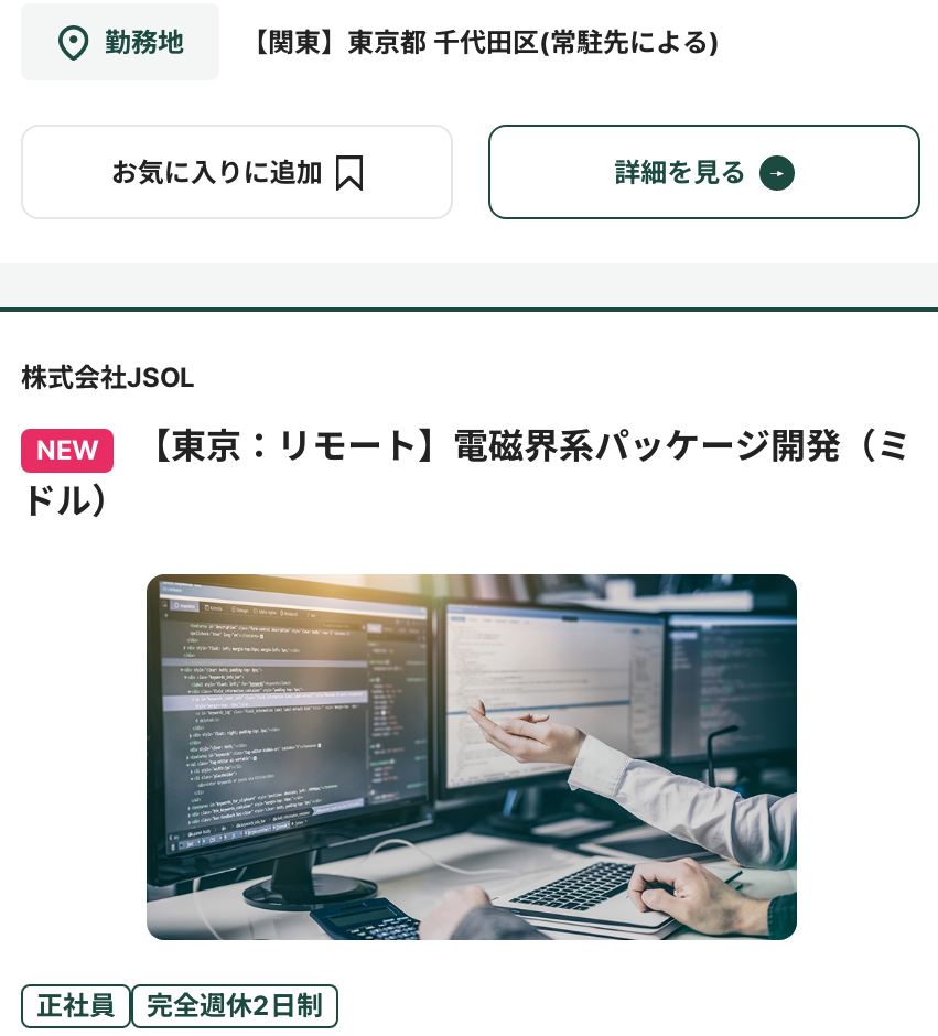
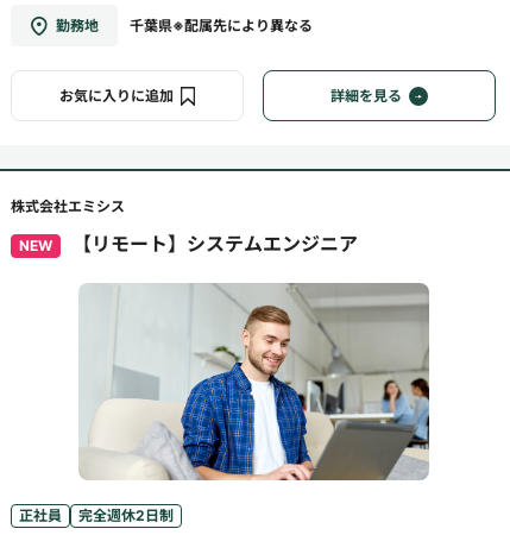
[241,25,720,58] 【関東】東京都 千代田区(常駐先による) -> [130,17,313,34] 千葉県※配属先により異なる
[21,360,195,393] 株式会社JSOL -> [11,197,125,215] 株式会社エミシス
[21,424,912,524] 【東京：リモート】電磁界系パッケージ開発（ミ | ドル） -> [73,232,358,256] 【リモート】システムエンジニア
[144,572,799,942] [image] -> [78,283,430,481] [image]

